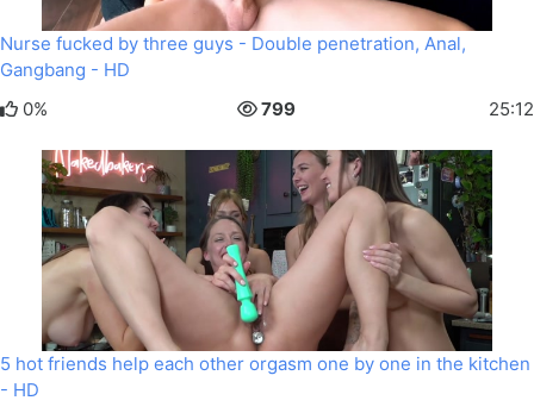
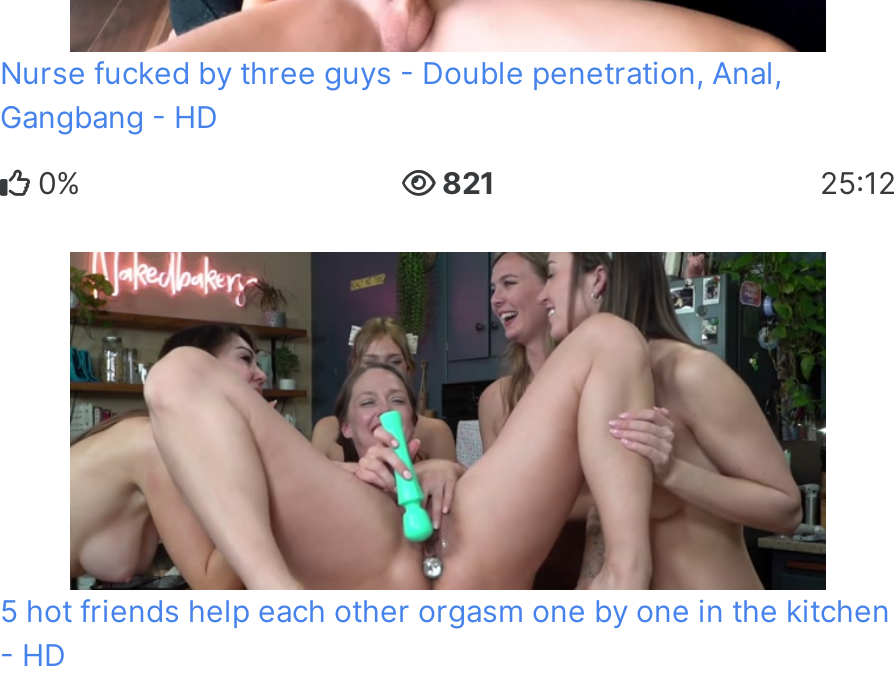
[258,98,296,120] 799 -> [436,164,494,202] 821

